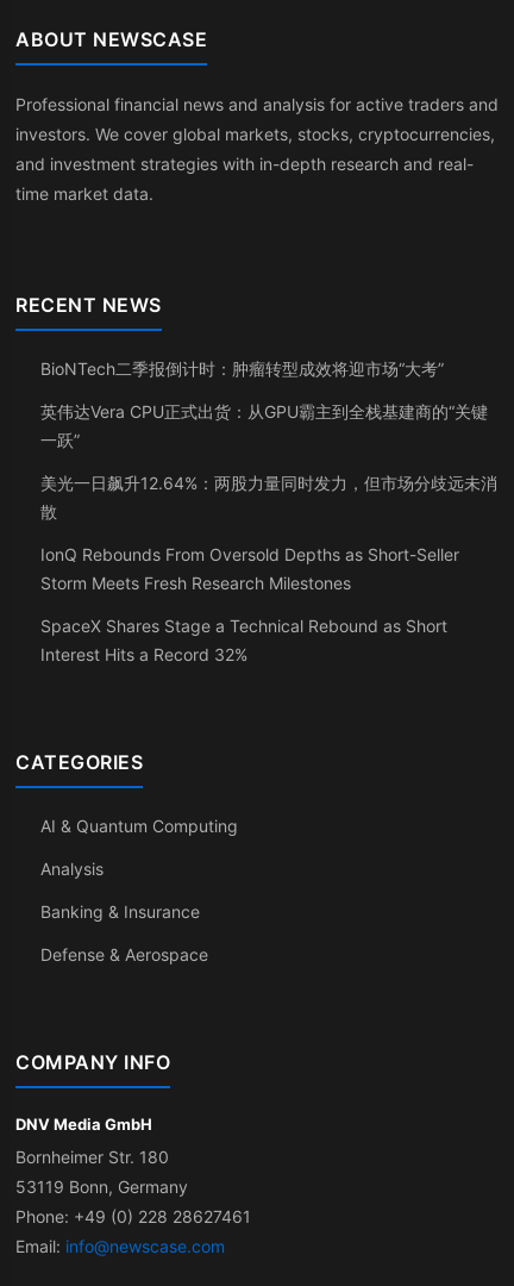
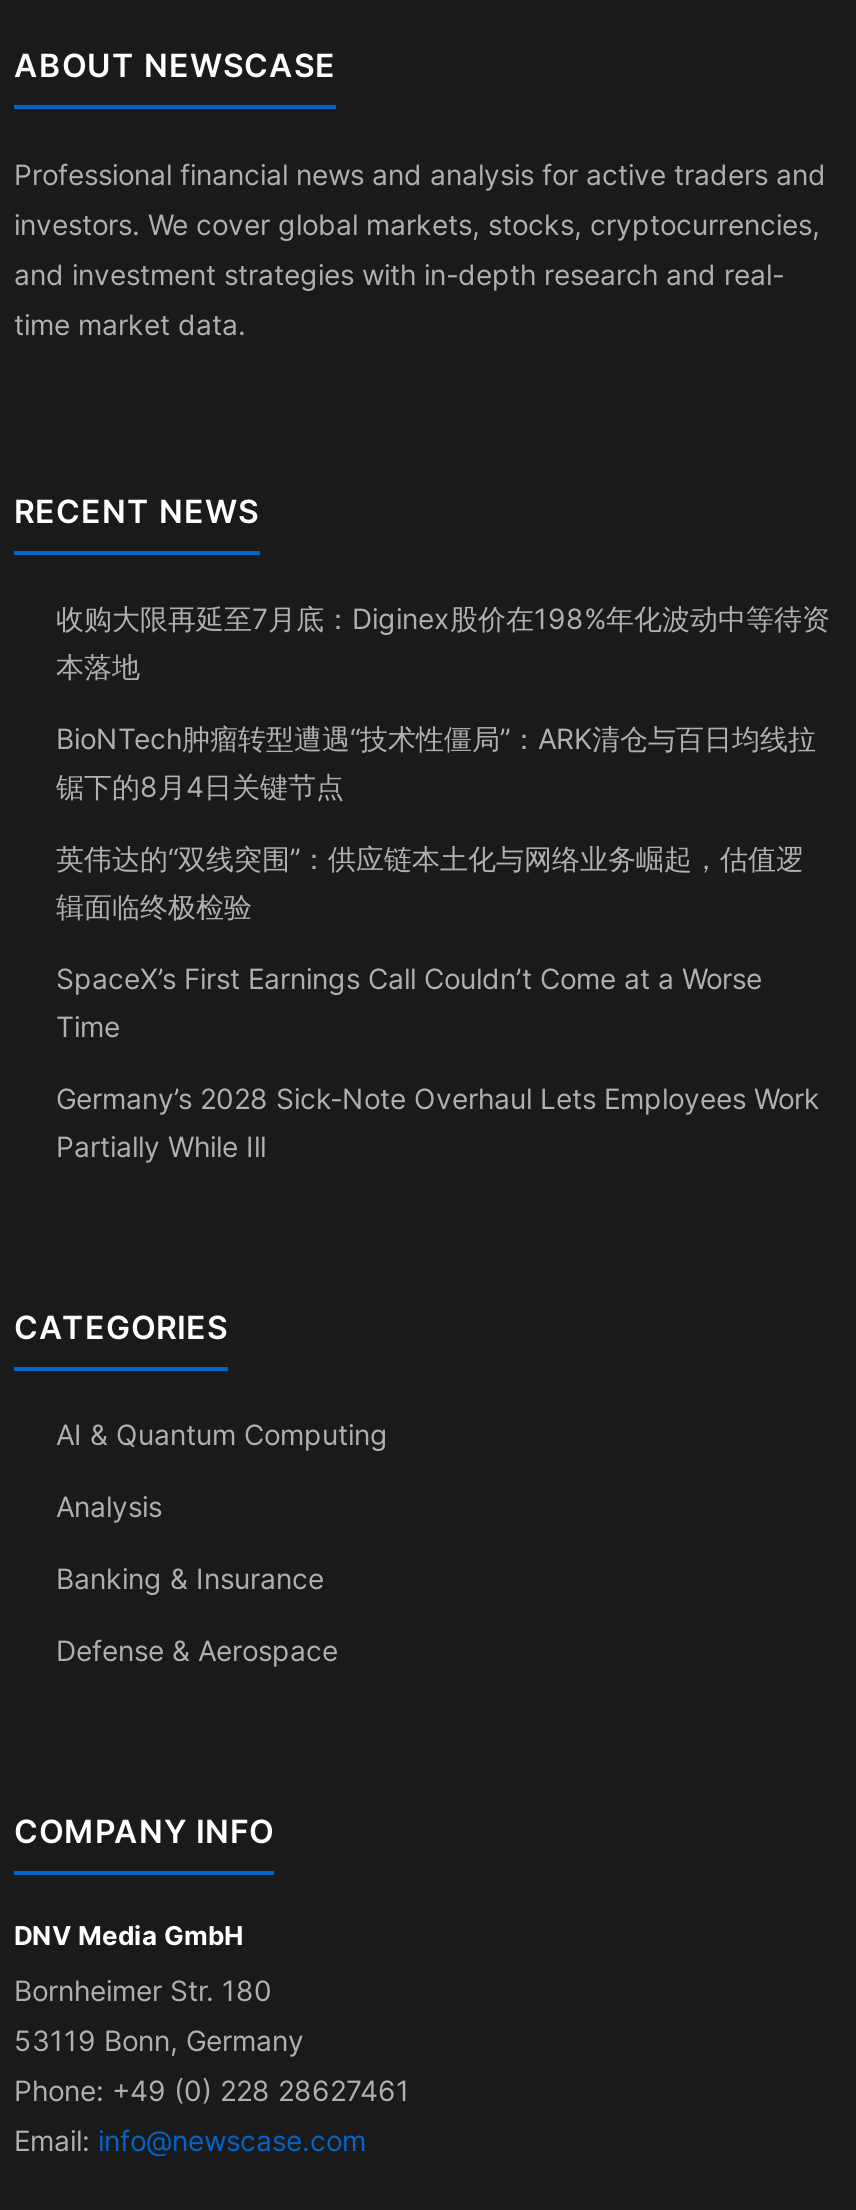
[40,358,444,379] BioNTech二季报倒计时：肿瘤转型成效将迎市场“大考” -> [56,601,830,683] 收购大限再延至7月底：Diginex股价在198%年化波动中等待资 | 本落地
[40,401,488,450] 英伟达Vera CPU正式出货：从GPU霸主到全栈基建商的“关键 | 一跃” -> [56,721,816,803] BioNTech肿瘤转型遭遇“技术性僵局”：ARK清仓与百日均线拉 | 锯下的8月4日关键节点
[40,473,497,522] 美光一日飙升12.64%：两股力量同时发力，但市场分歧远未消 | 散 -> [56,841,804,923] 英伟达的“双线突围”：供应链本土化与网络业务崛起，估值逻 | 辑面临终极检验
[40,544,459,593] IonQ Rebounds From Oversold Depths as Short-Seller | Storm Meets Fresh Research Milestones -> [56,961,762,1043] SpaceX’s First Earnings Call Couldn’t Come at a Worse | Time
[40,616,447,664] SpaceX Shares Stage a Technical Rebound as Short | Interest Hits a Record 32% -> [56,1081,820,1163] Germany’s 2028 Sick-Note Overhaul Lets Employees Work | Partially While Ill

